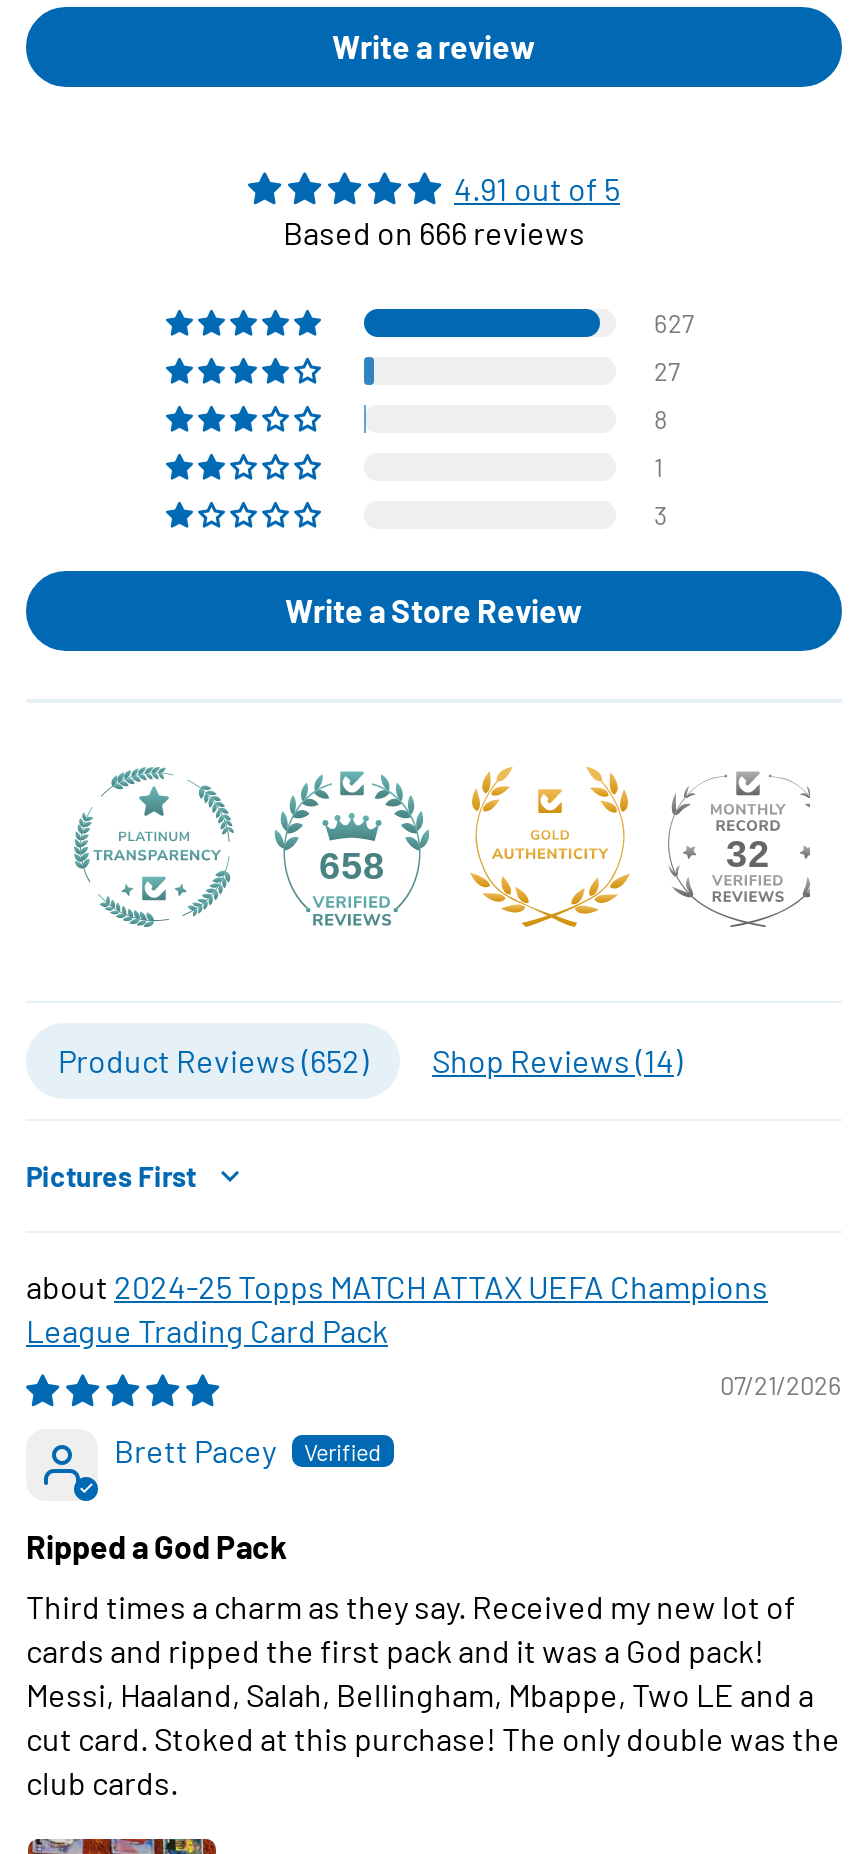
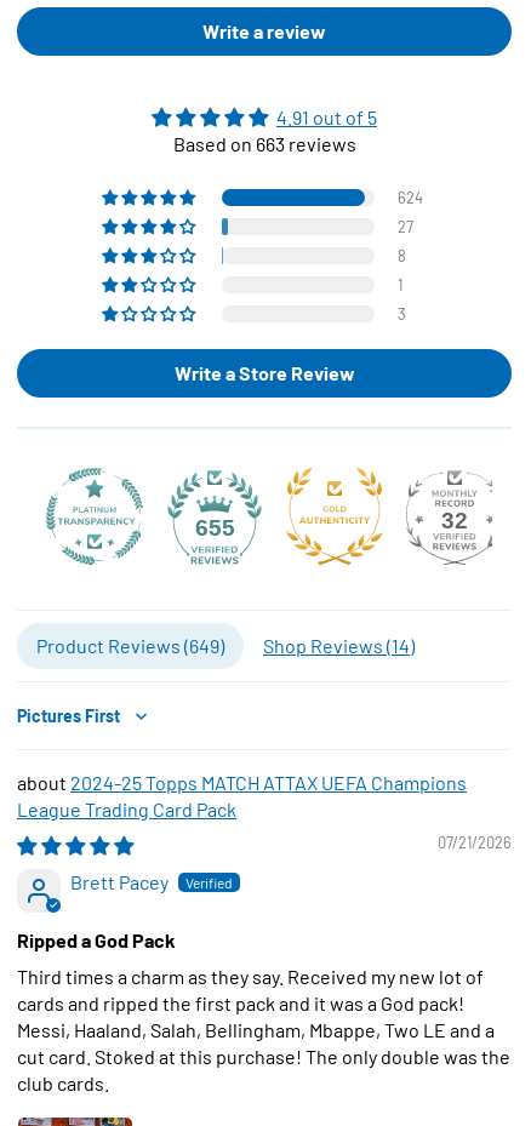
[283,213,585,251] Based on 666 reviews -> [173,132,356,155] Based on 663 reviews
[654,307,694,339] 627 -> [398,188,423,208] 624
[319,845,385,887] 658 -> [195,515,235,540] 655
[58,1041,368,1079] Product Reviews (652) -> [36,633,224,656] Product Reviews (649)

